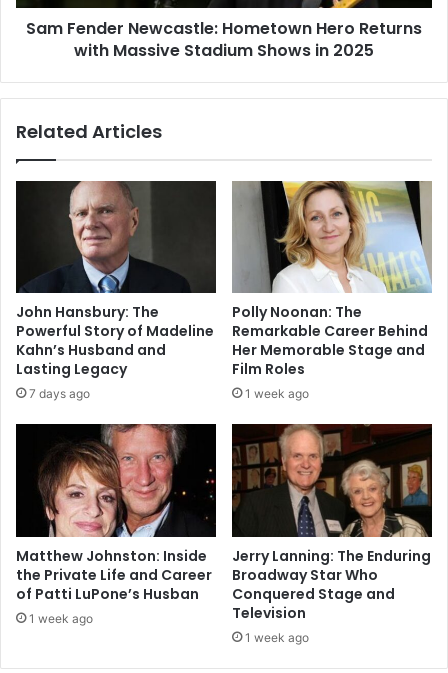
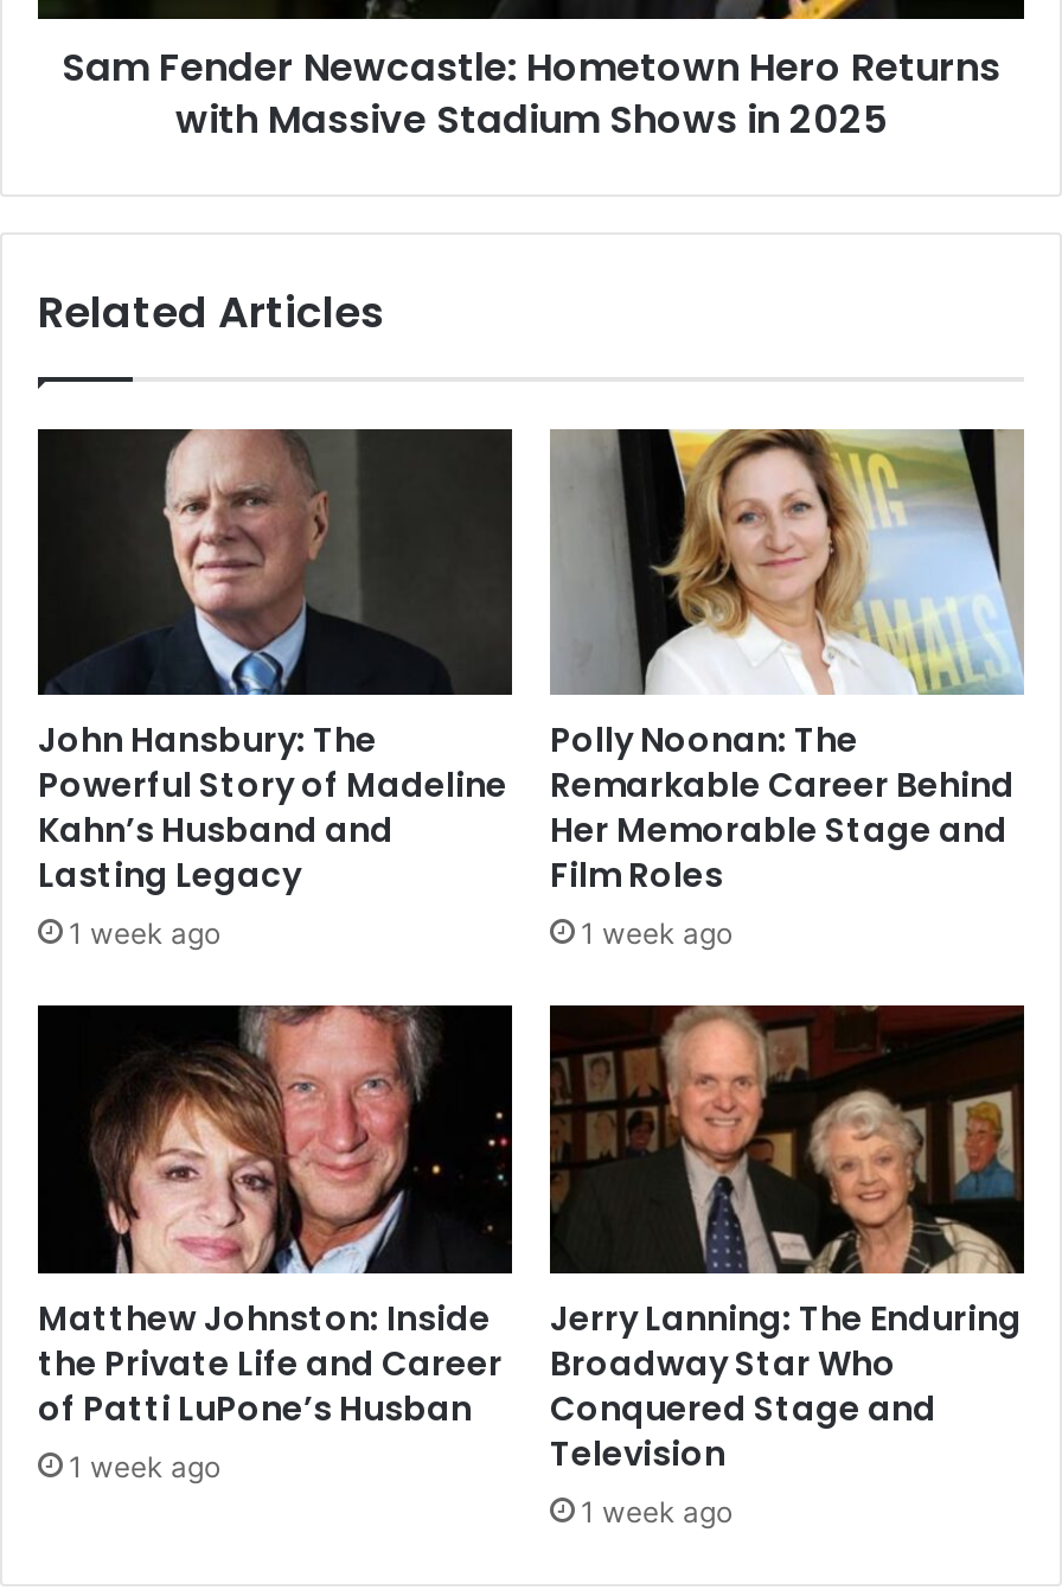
[29,386,90,401] 7 days ago -> [69,916,220,952] 1 week ago

